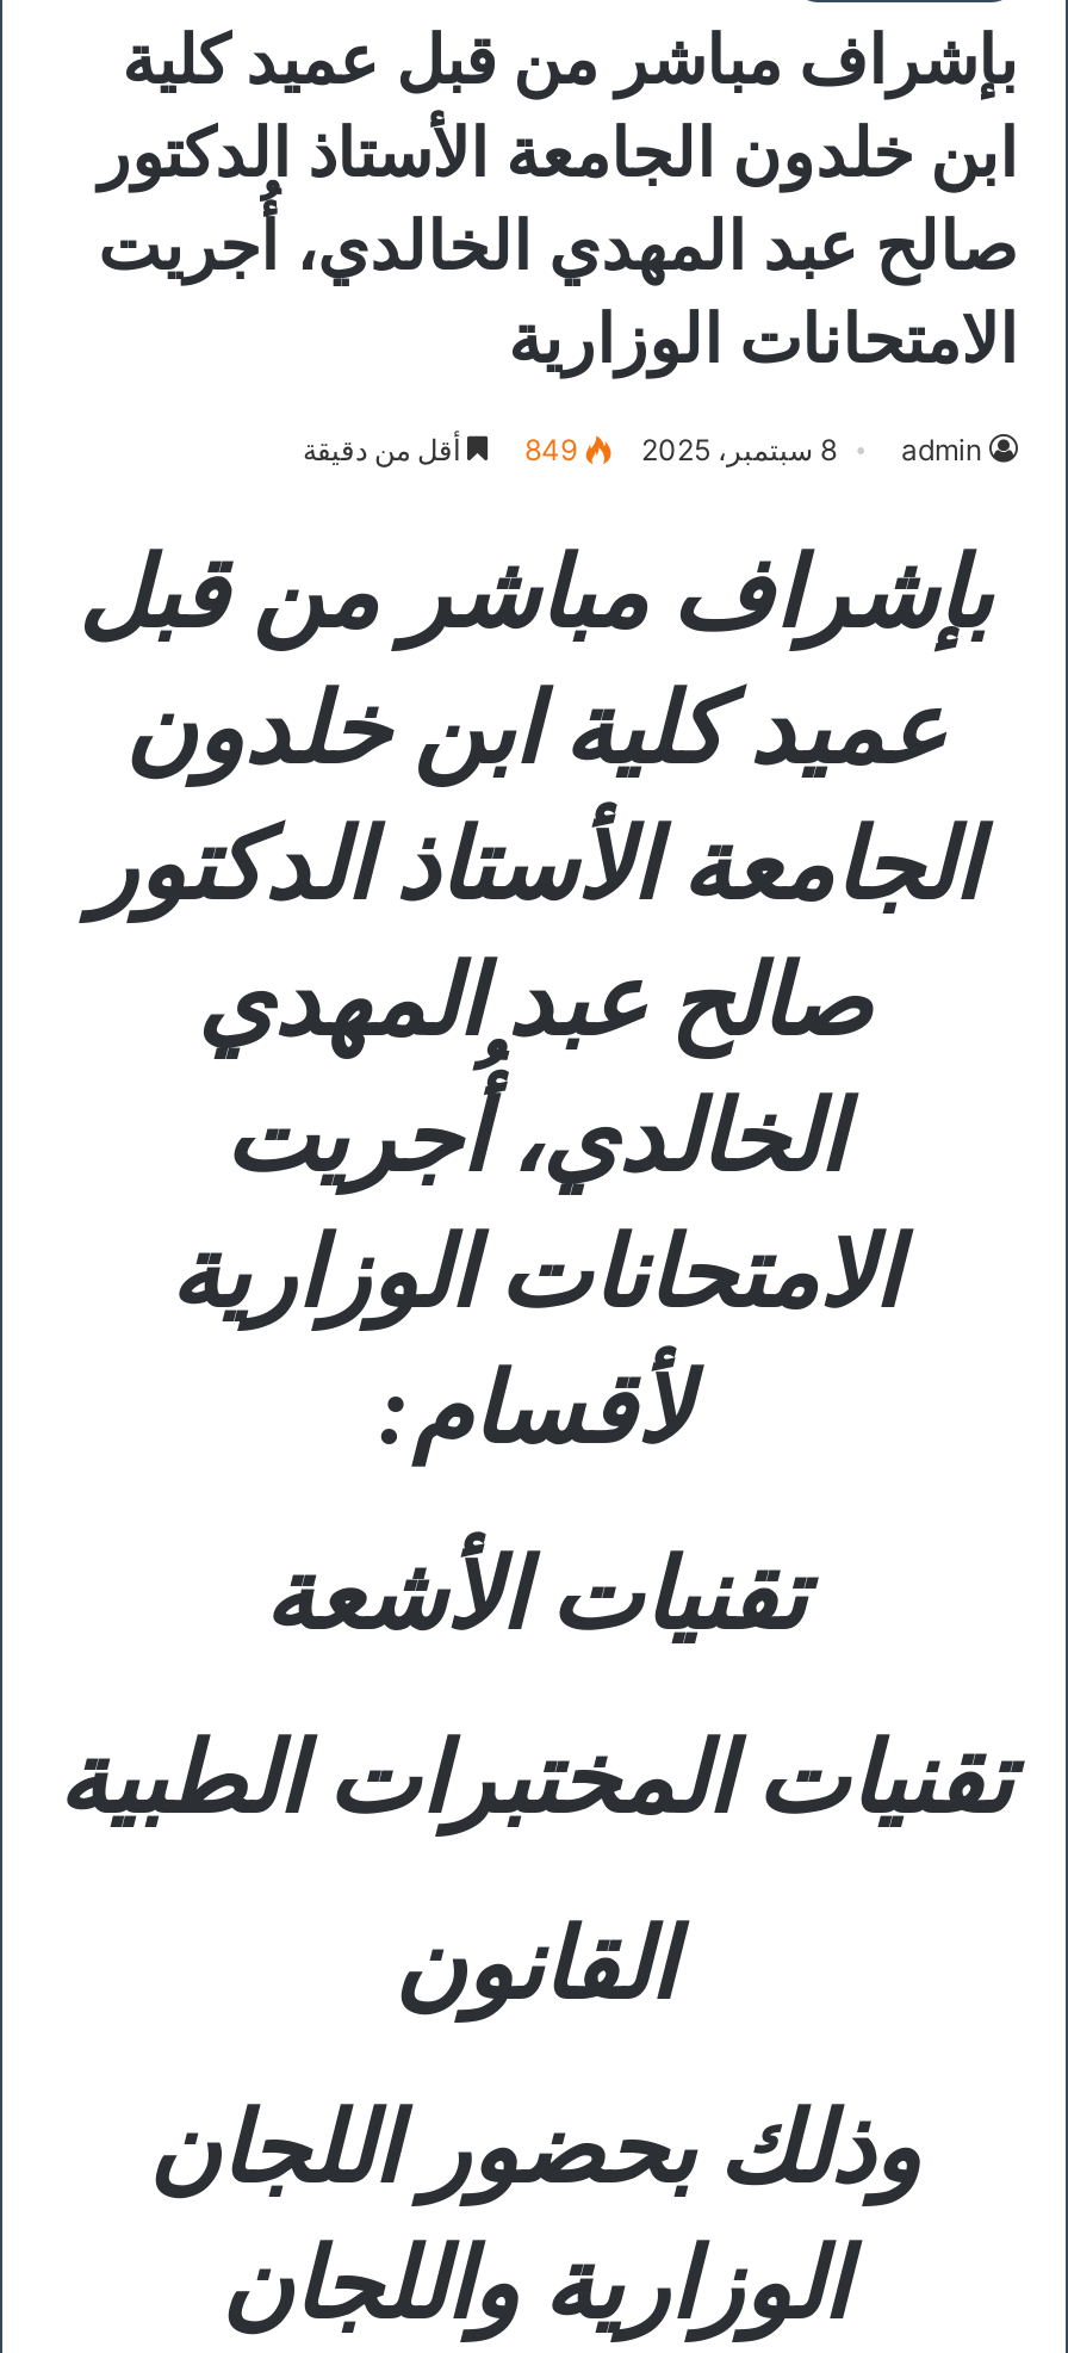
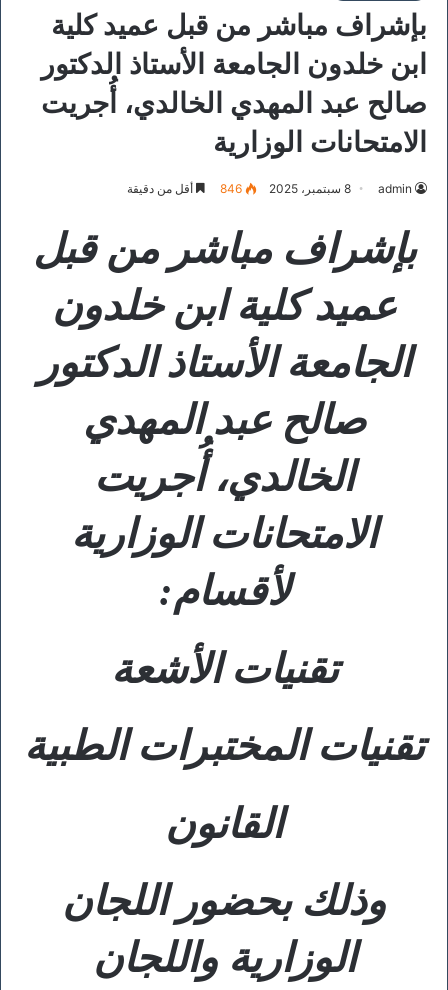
[524,432,577,467] 849 -> [220,181,242,196] 846

